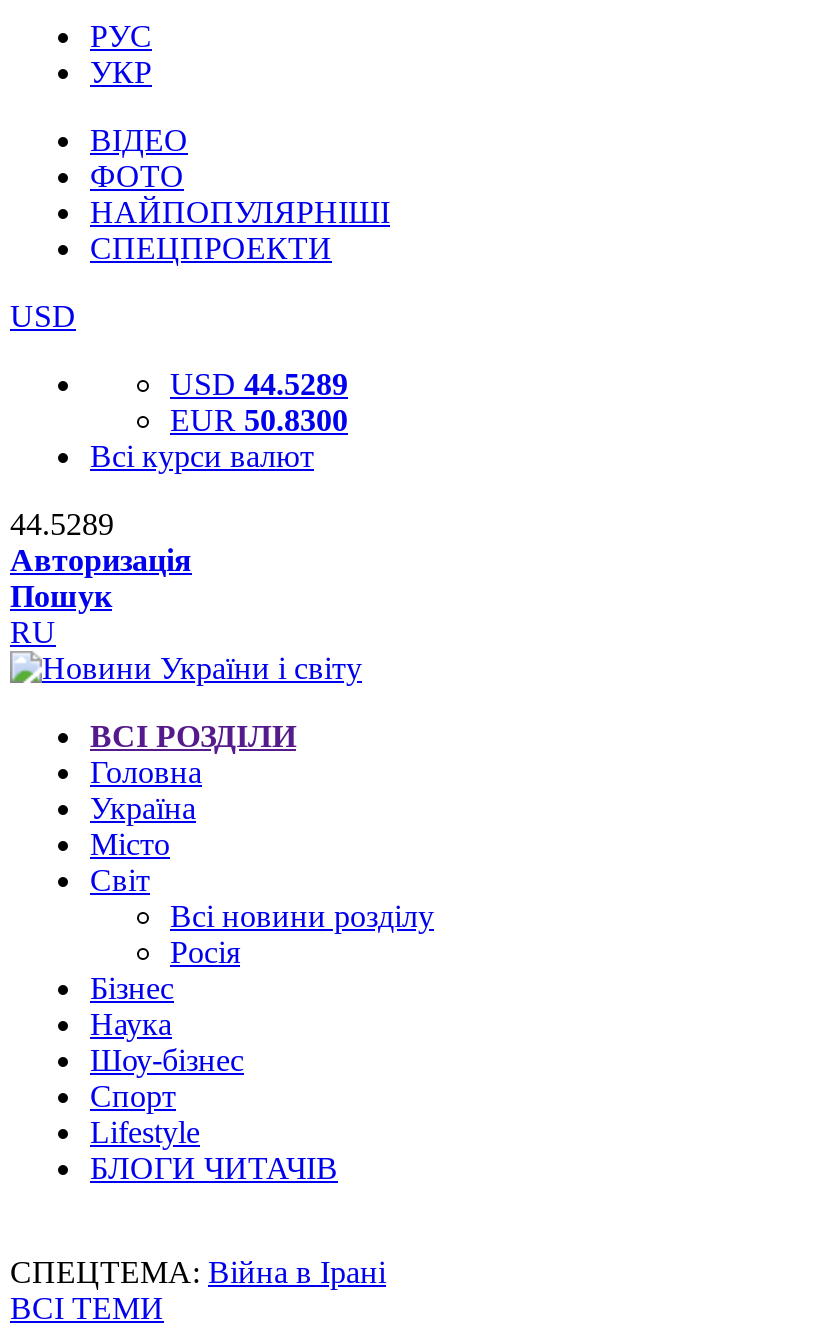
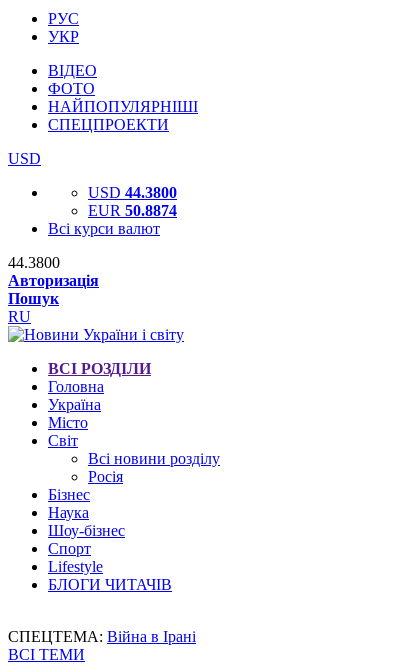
[170,367,348,401] USD 44.5289 -> [88,184,177,201] USD 44.3800
[170,403,348,437] EUR 50.8300 -> [88,202,177,219] EUR 50.8874
[10,507,114,541] 44.5289 -> [8,254,60,271] 44.3800

